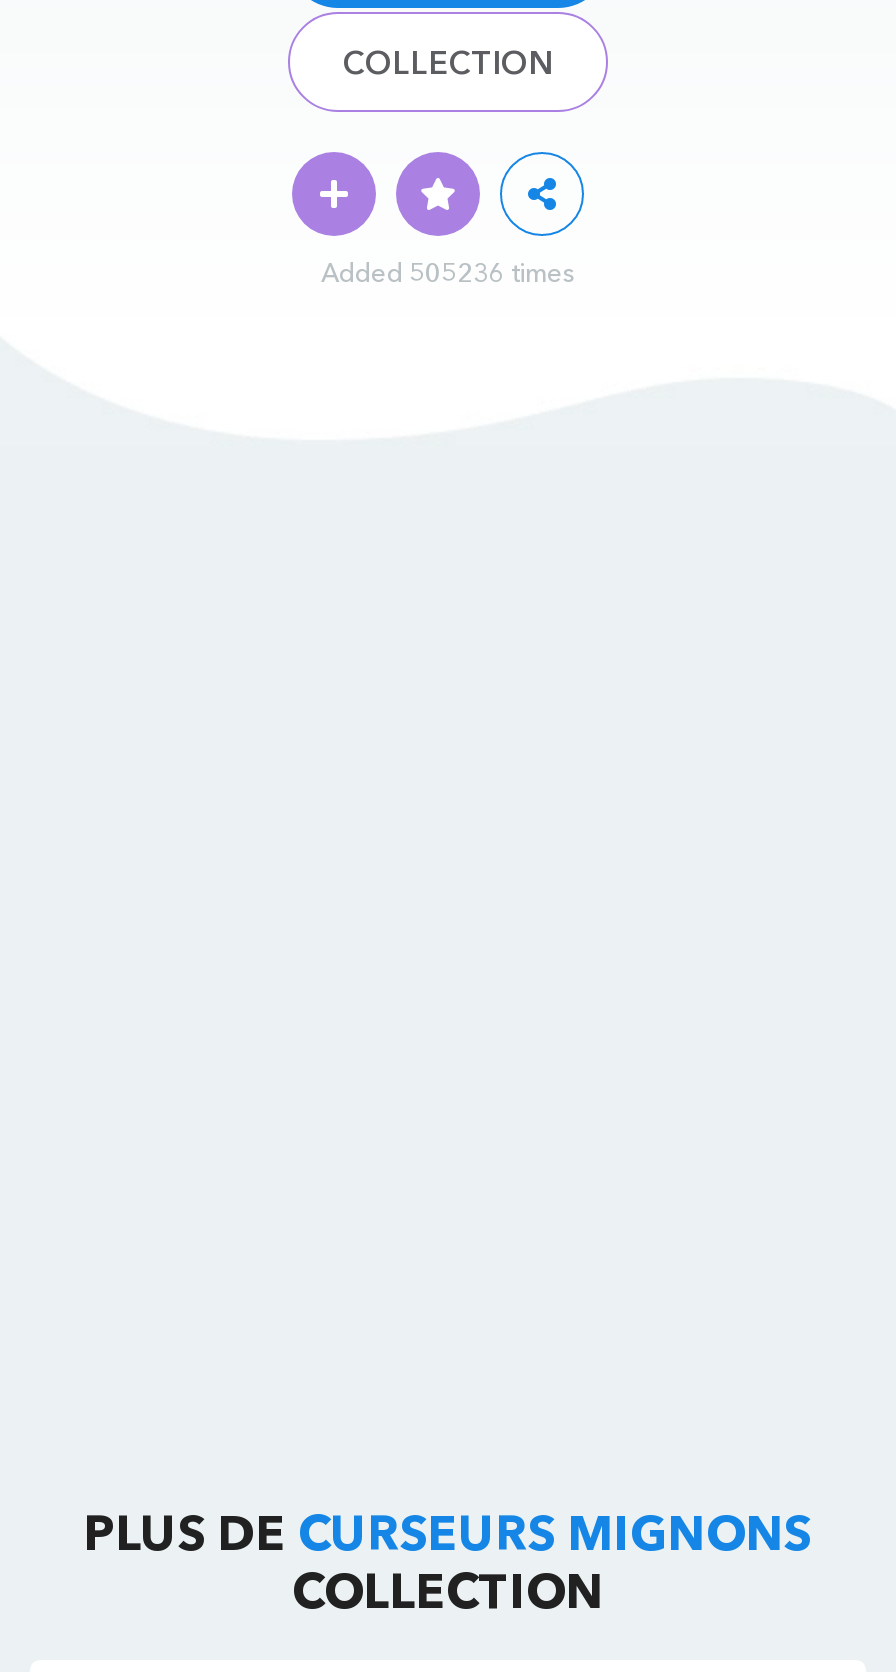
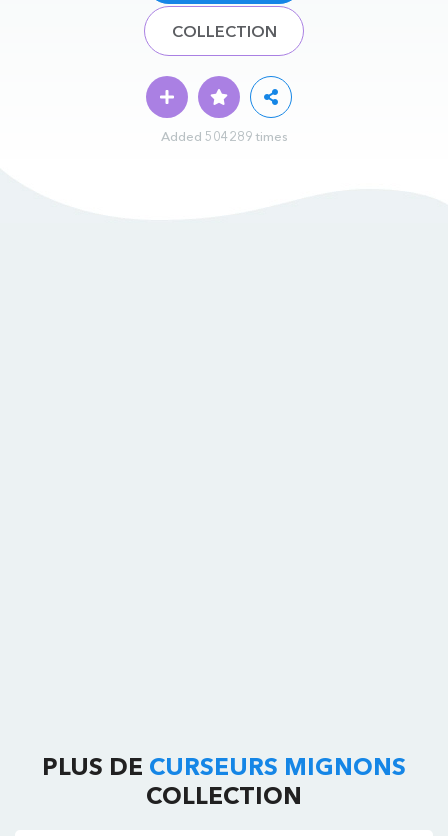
[321,255,575,287] Added 505236 times -> [160,127,287,143] Added 504289 times

